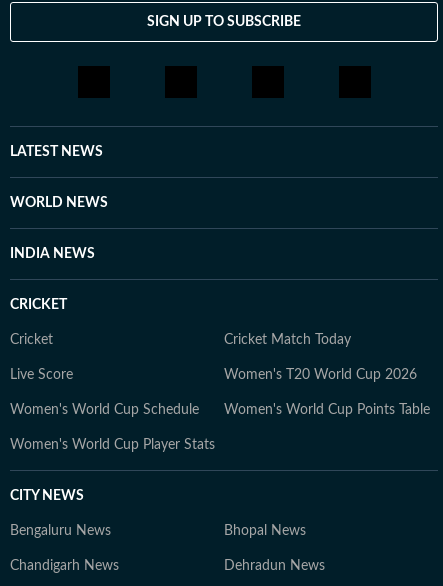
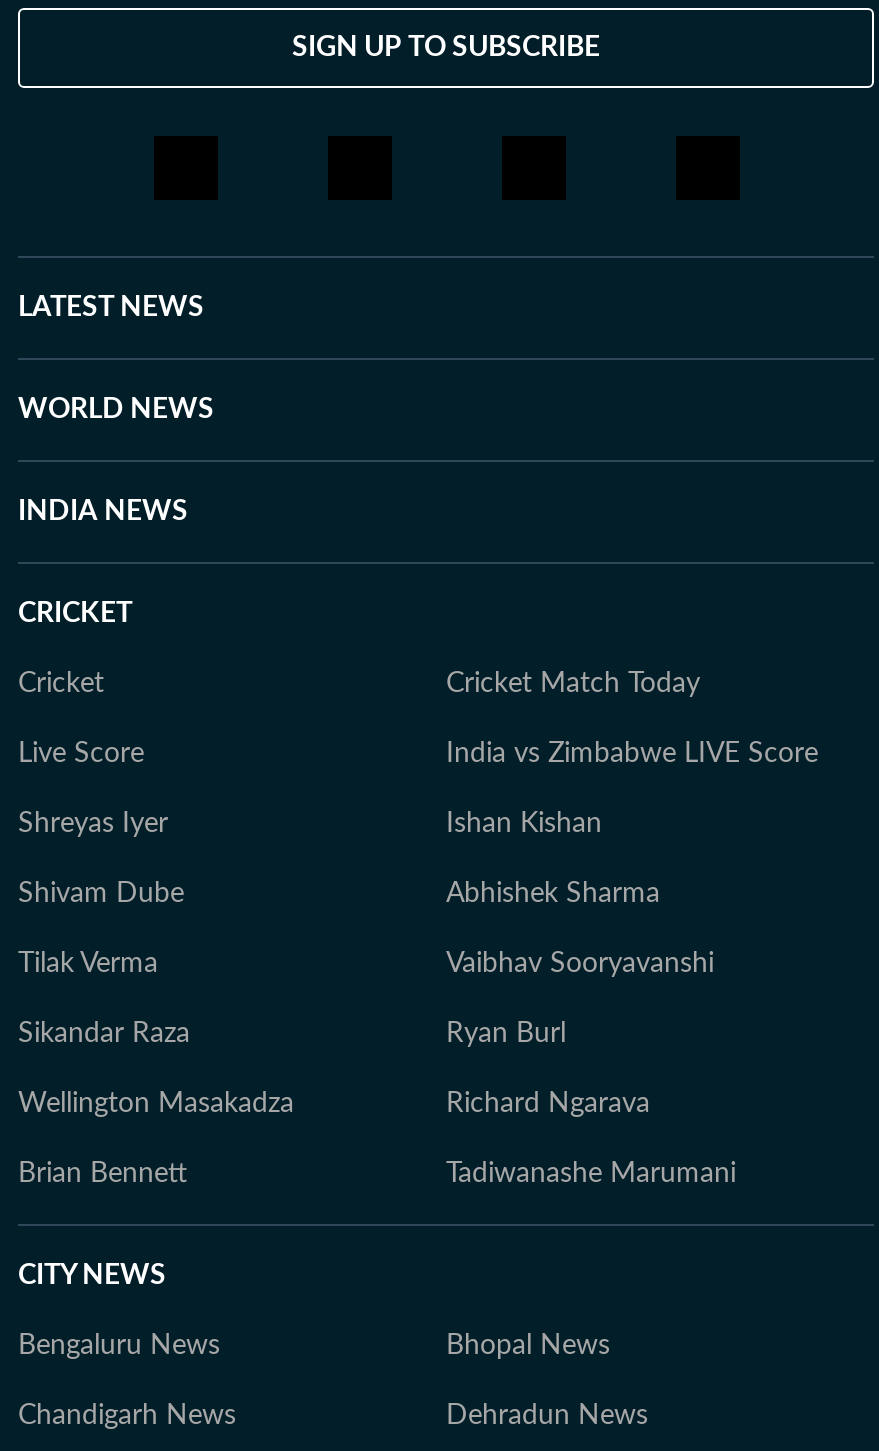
[10,368,430,452] Women's T20 World Cup 2026 | Women's World Cup Schedule | Women's World Cup Points Table | Women's World Cup Player Stats -> [18,740,818,1188] India vs Zimbabwe LIVE Score | Shreyas Iyer | Ishan Kishan | Shivam Dube | Abhishek Sharma | Tilak Verma | Vaibhav Sooryavanshi | Sikandar Raza | Ryan Burl | Wellington Masakadza | Richard Ngarava | Brian Bennett | Tadiwanashe Marumani

